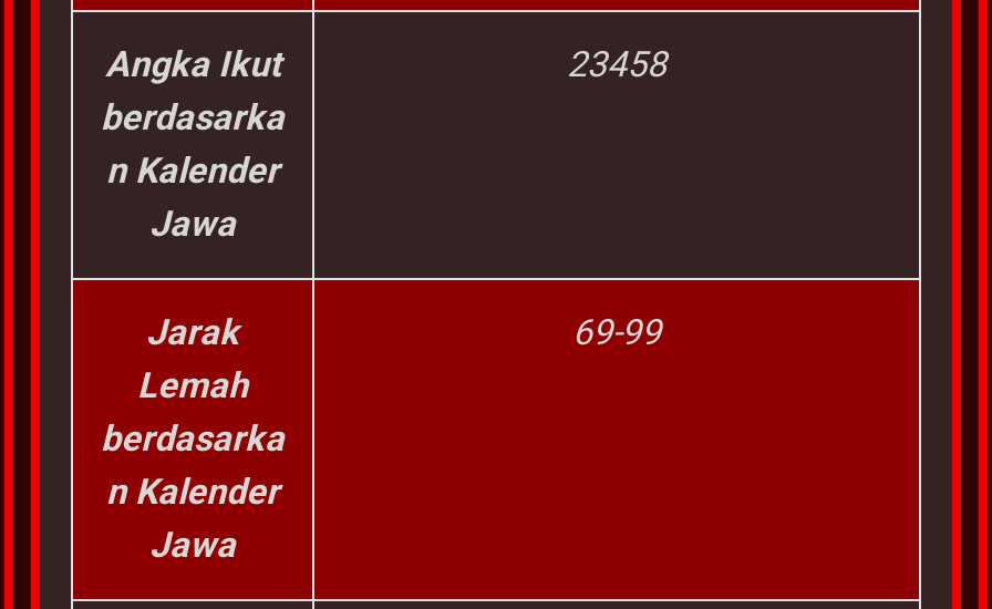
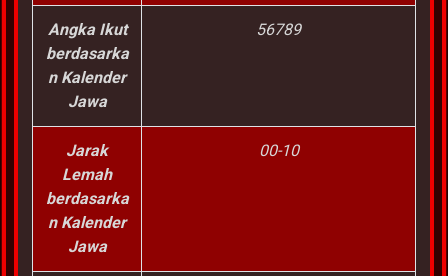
[567,43,666,85] 23458 -> [256,20,301,39] 56789
[572,311,661,353] 69-99 -> [258,141,298,160] 00-10

